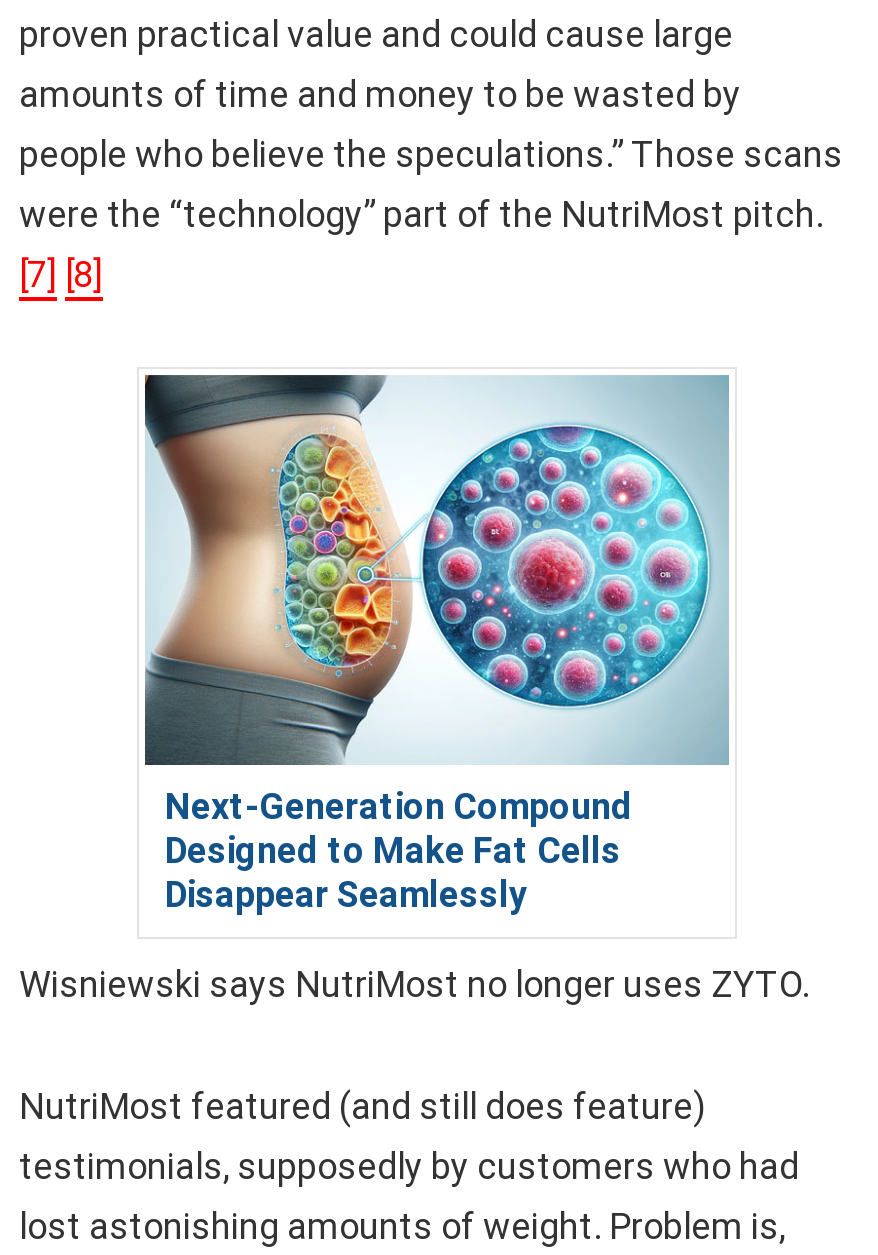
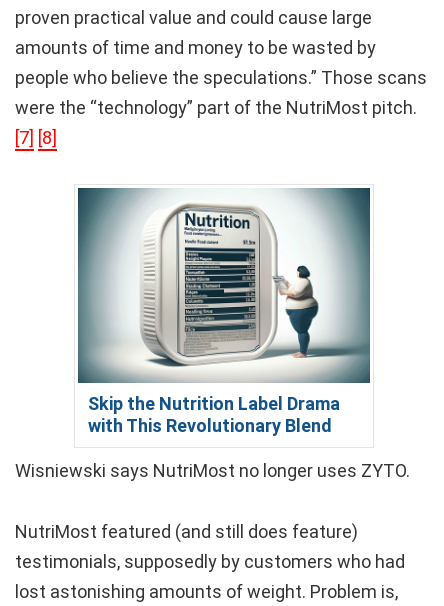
[145,373,729,914] [image] | Next-Generation Compound | Designed to Make Fat Cells | Disappear Seamlessly -> [77,188,370,436] [image] | Skip the Nutrition Label Drama | with This Revolutionary Blend

